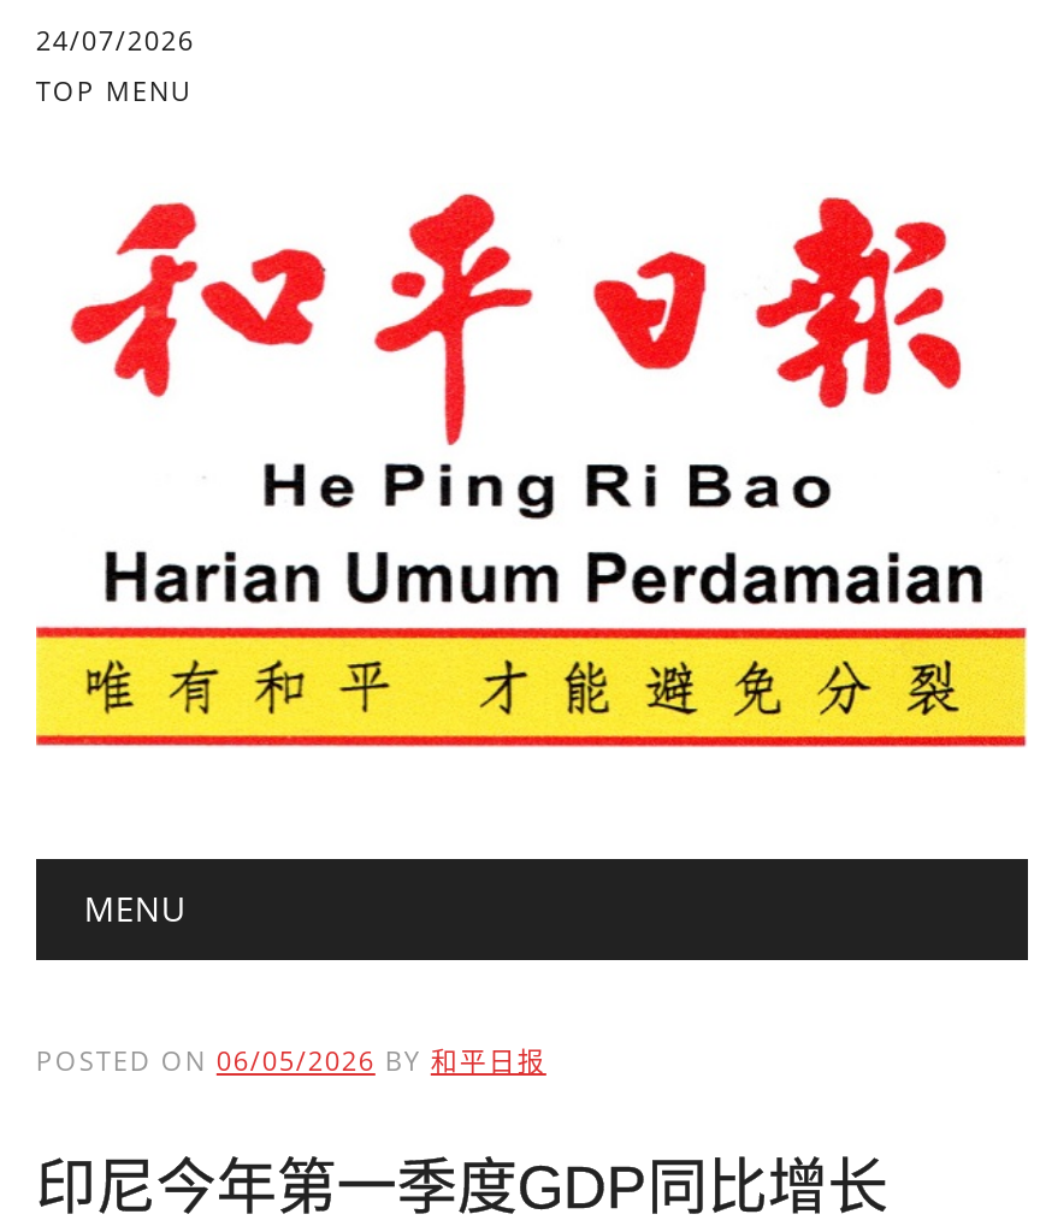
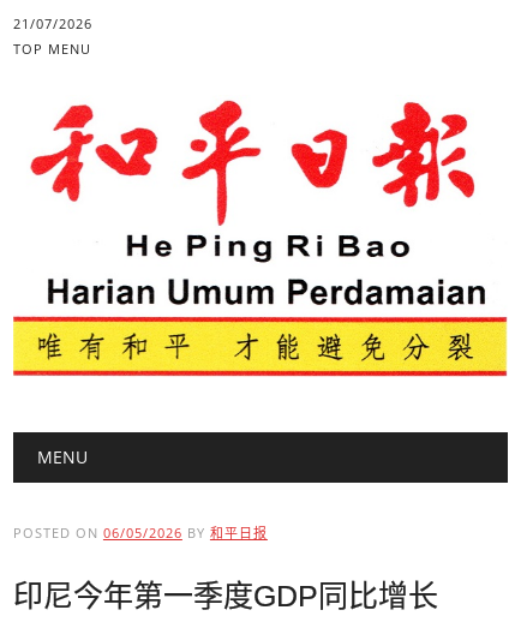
[36,22,195,58] 24/07/2026 -> [13,14,92,32] 21/07/2026

